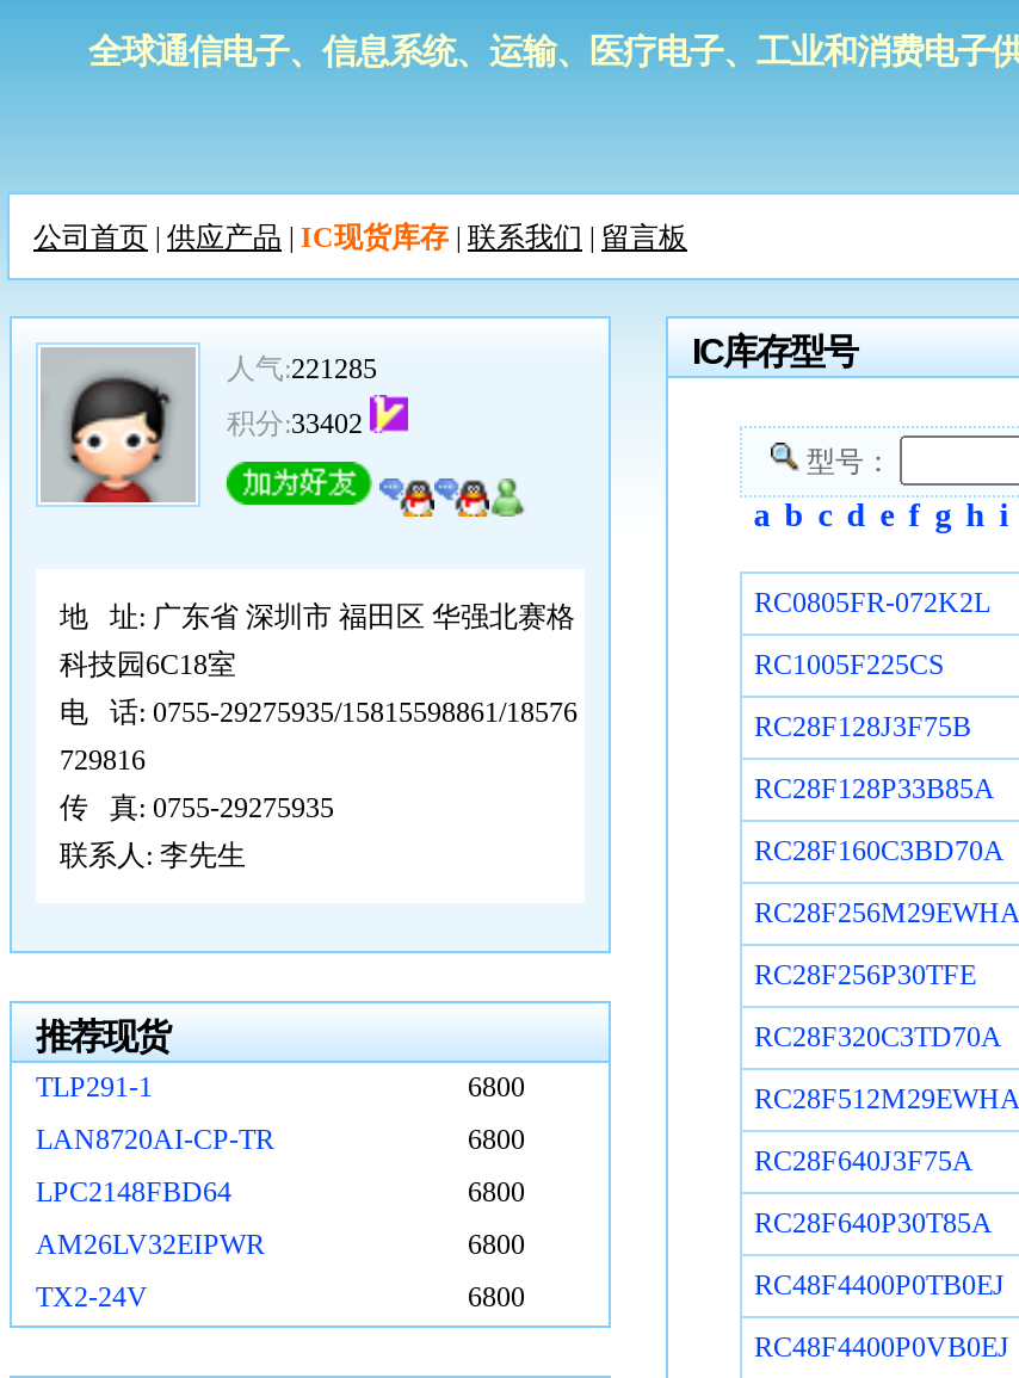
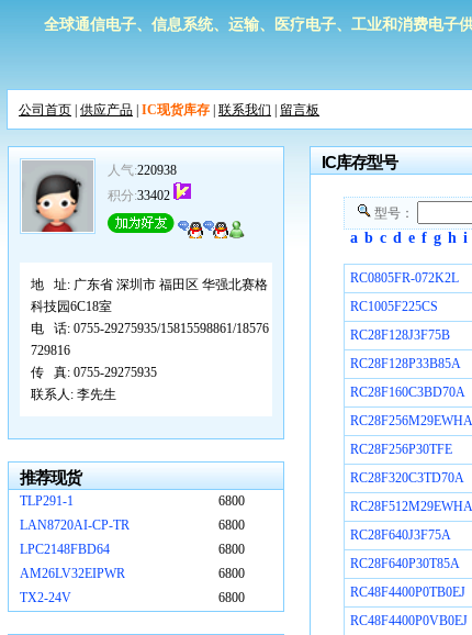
[227,352,377,385] 人气:221285 -> [108,163,177,178] 人气:220938

